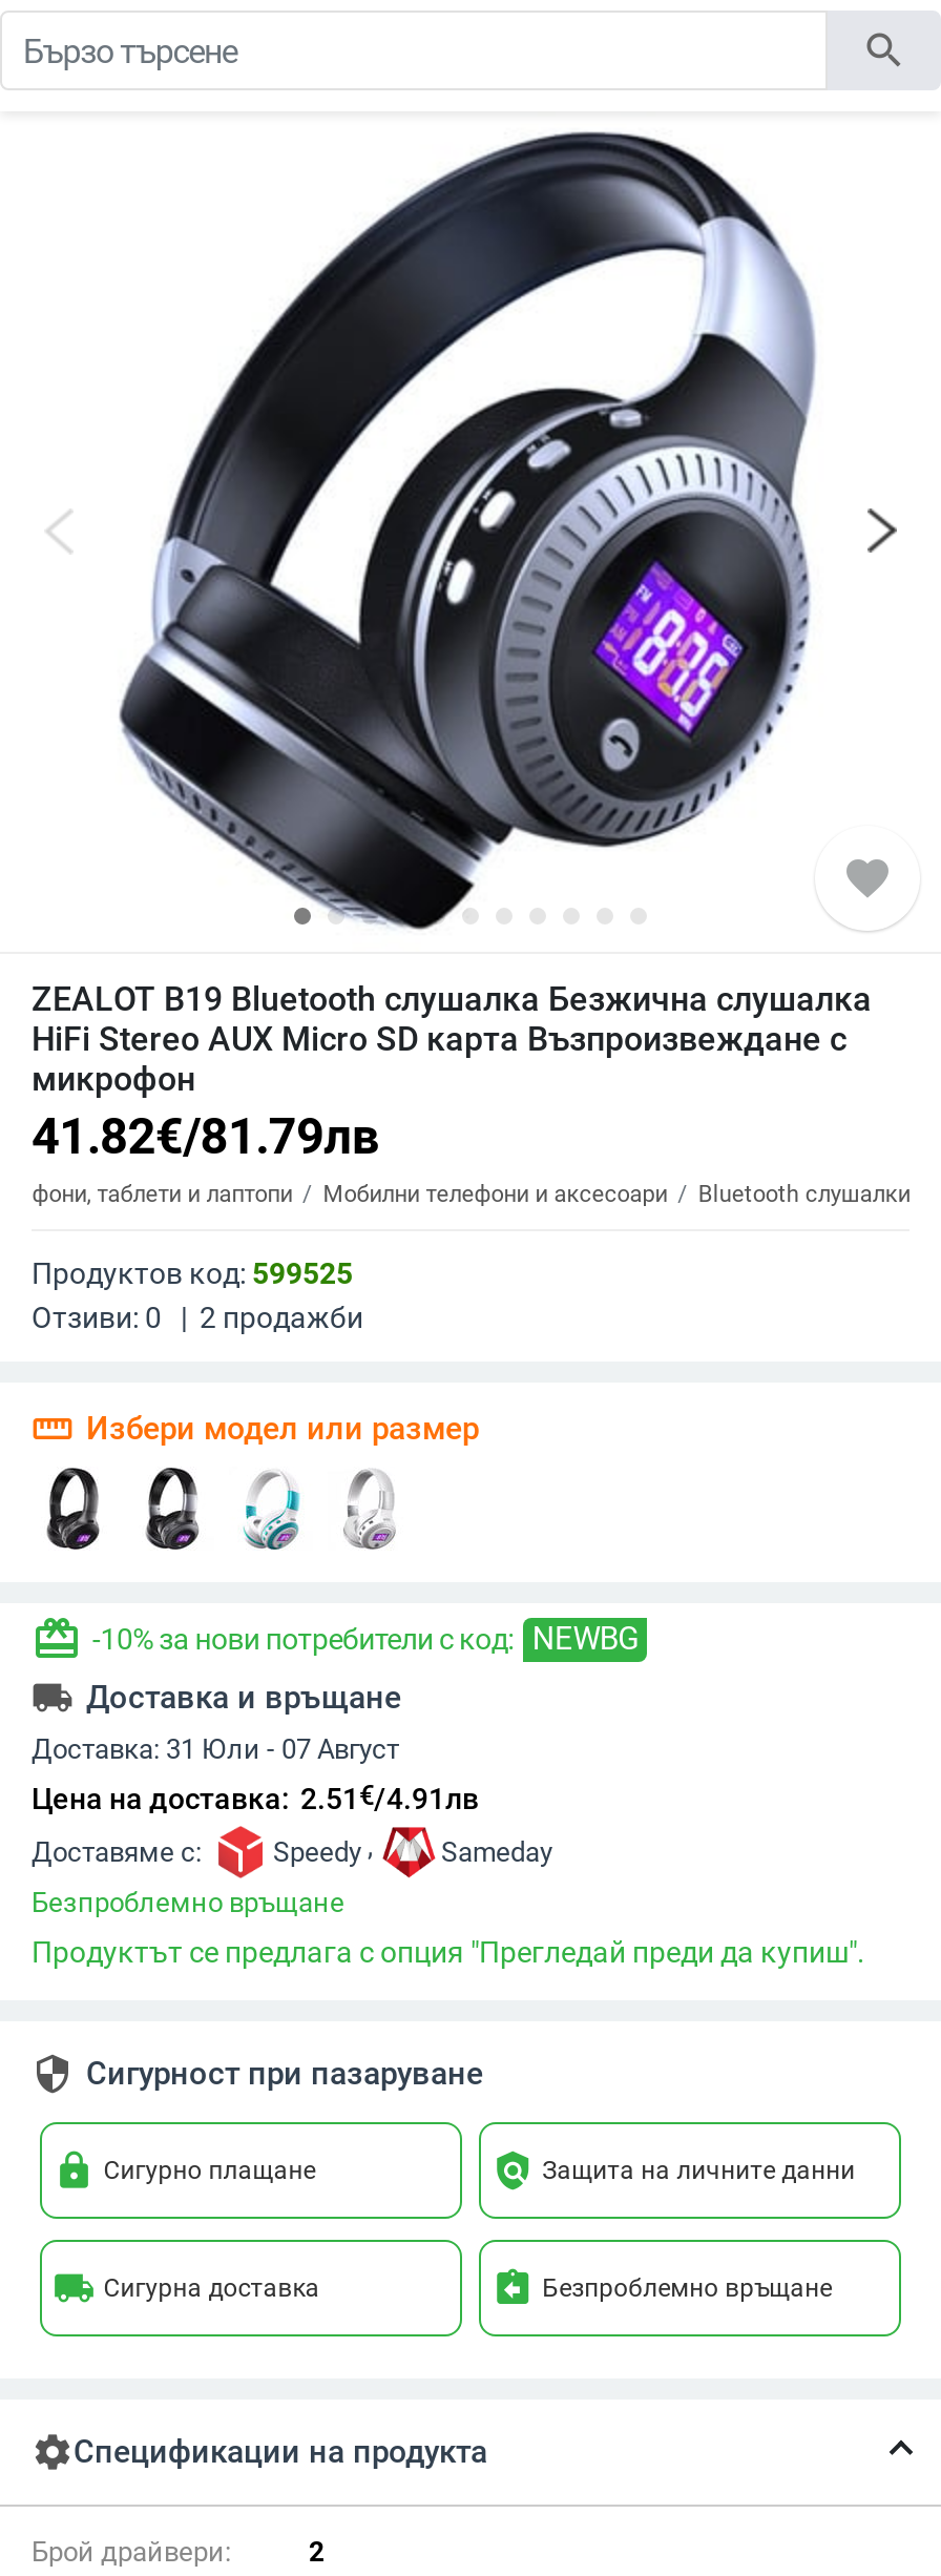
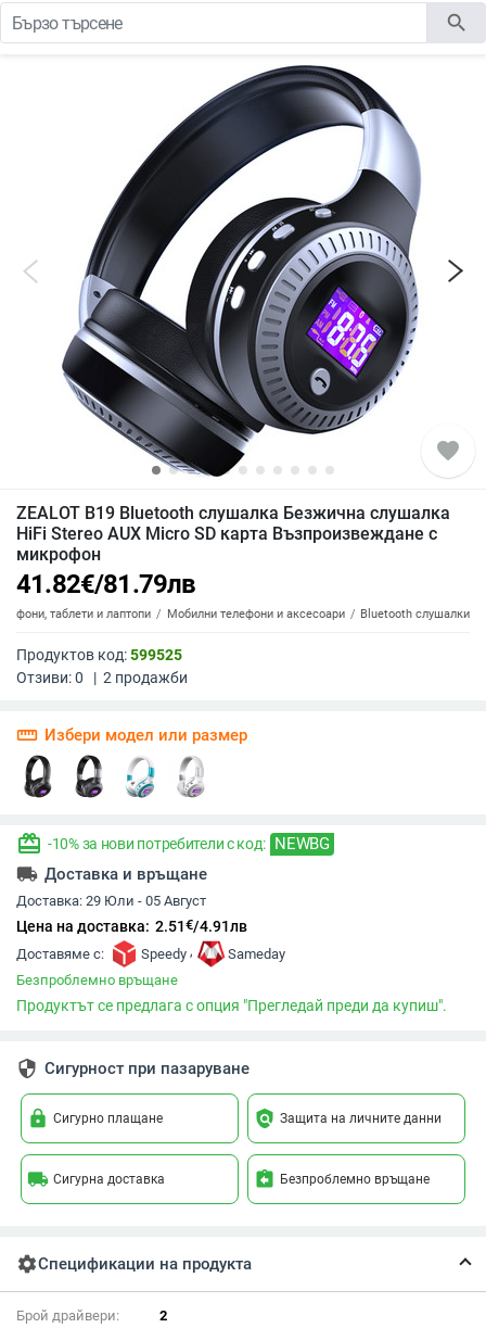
[32,1734,399,1765] Доставка: 31 Юли - 07 Август -> [16,893,206,909] Доставка: 29 Юли - 05 Август

